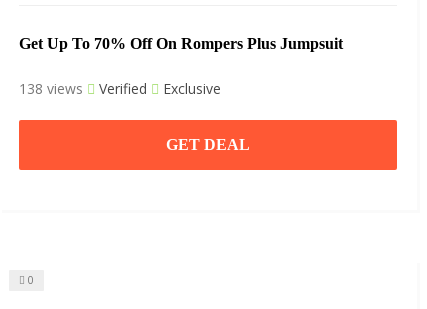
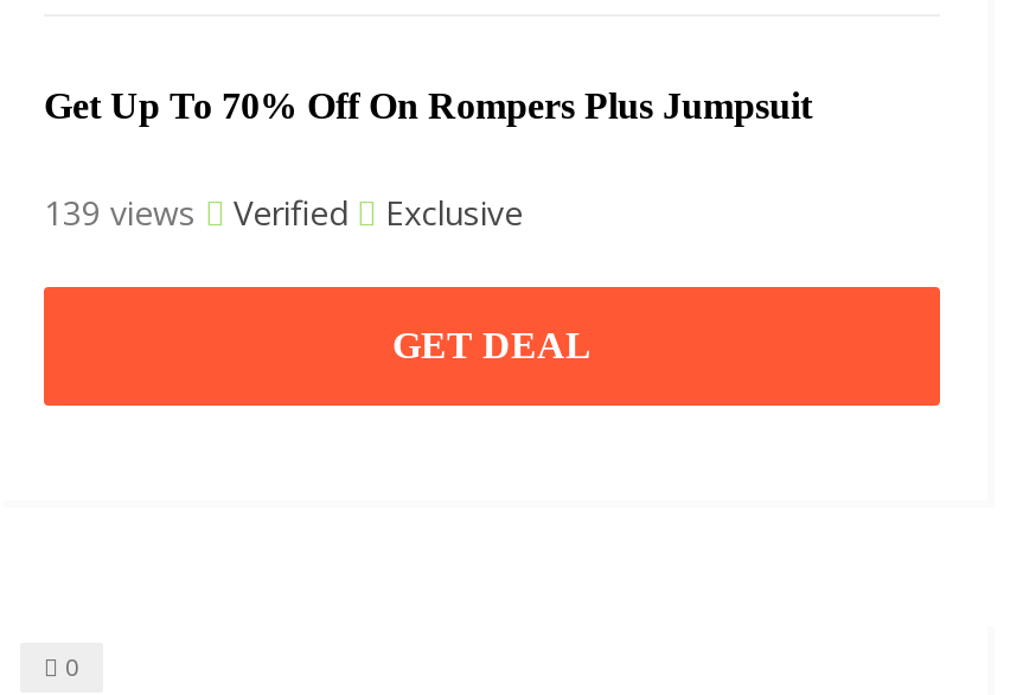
[19,79,221,98] 138 views Verified Exclusive -> [44,190,523,235] 139 views Verified Exclusive

